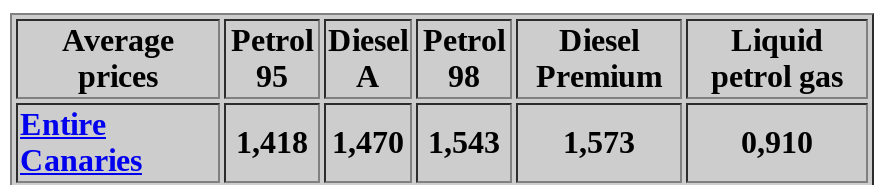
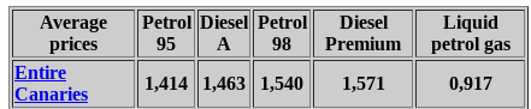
[236,125,308,159] 1,418 -> [144,73,188,93] 1,414
[332,125,404,159] 1,470 -> [202,73,246,93] 1,463
[428,125,500,159] 1,543 -> [260,73,303,93] 1,540
[563,125,635,159] 1,573 -> [341,73,385,93] 1,571
[741,125,813,159] 0,910 -> [449,73,492,93] 0,917

